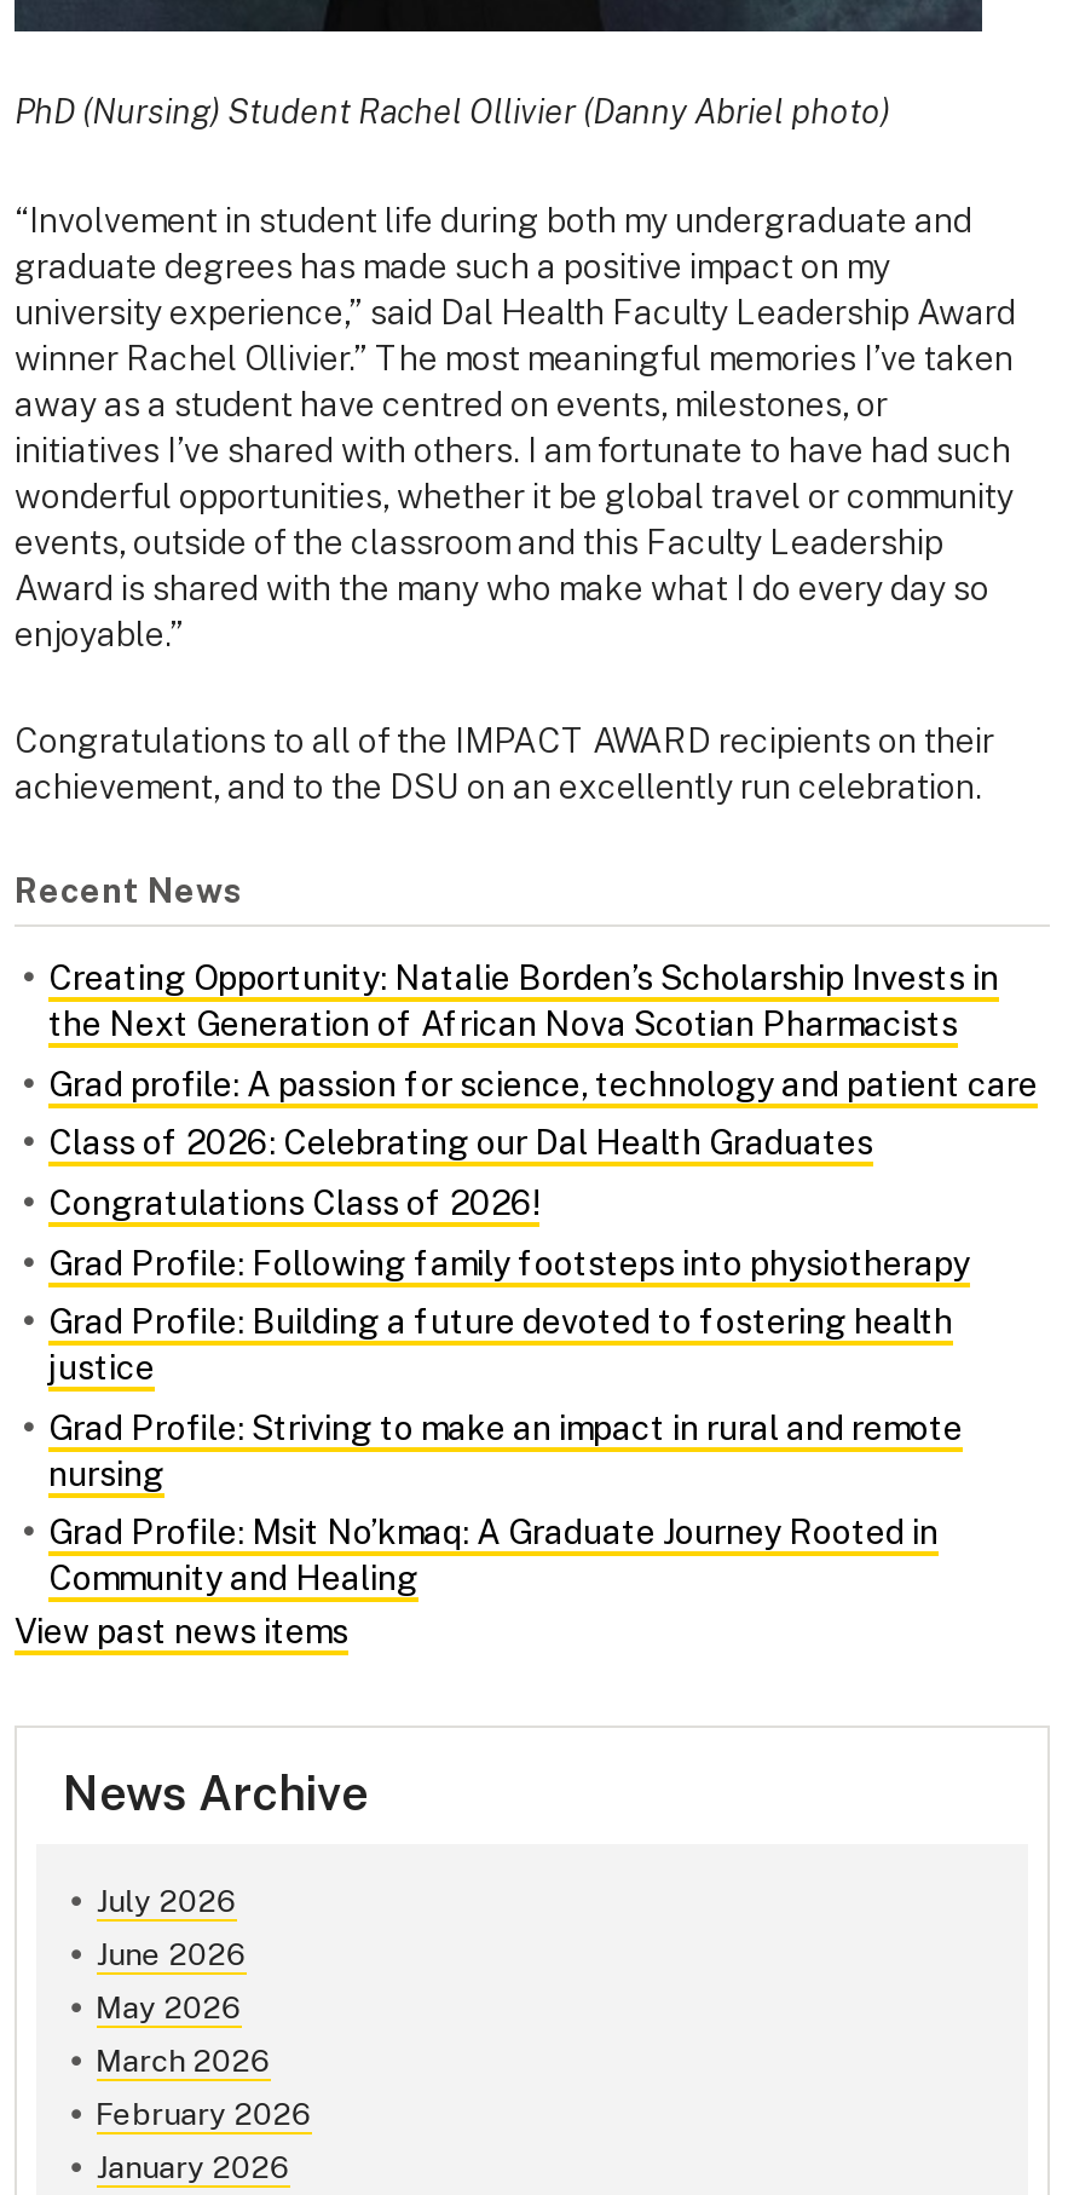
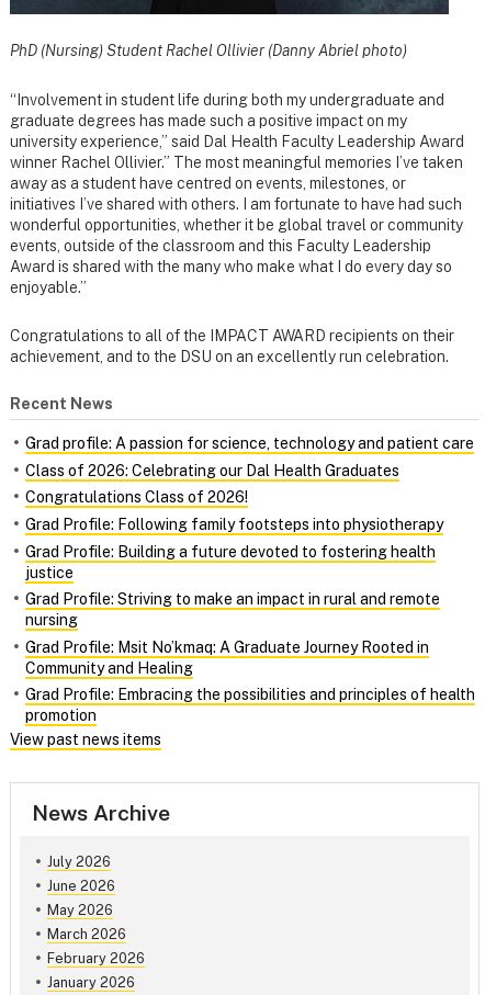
[48,959,999,1044] Creating Opportunity: Natalie Borden’s Scholarship Invests in | the Next Generation of African Nova Scotian Pharmacists -> none
moved [48,1064,1038,1598] -> [25,435,474,677]: Grad profile: A passion for science, technology and patient care | Class of 2026: Celebrating our Dal Health Graduates | Congratulations Class of 2026! | ... | Grad Profile: Msit No’kmaq: A Graduate Journey Rooted in | Community and Healing
none -> [25,686,475,724] Grad Profile: Embracing the possibilities and principles of health | promotion

